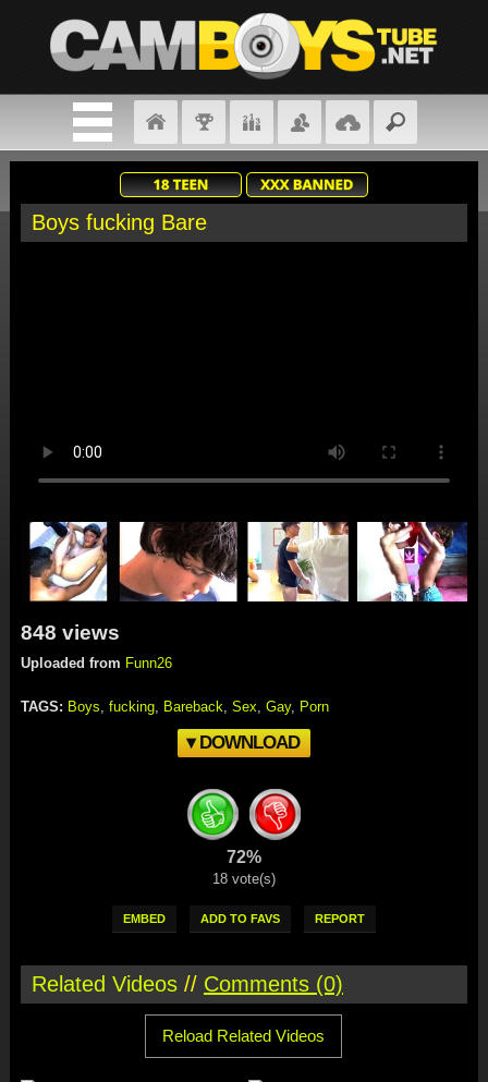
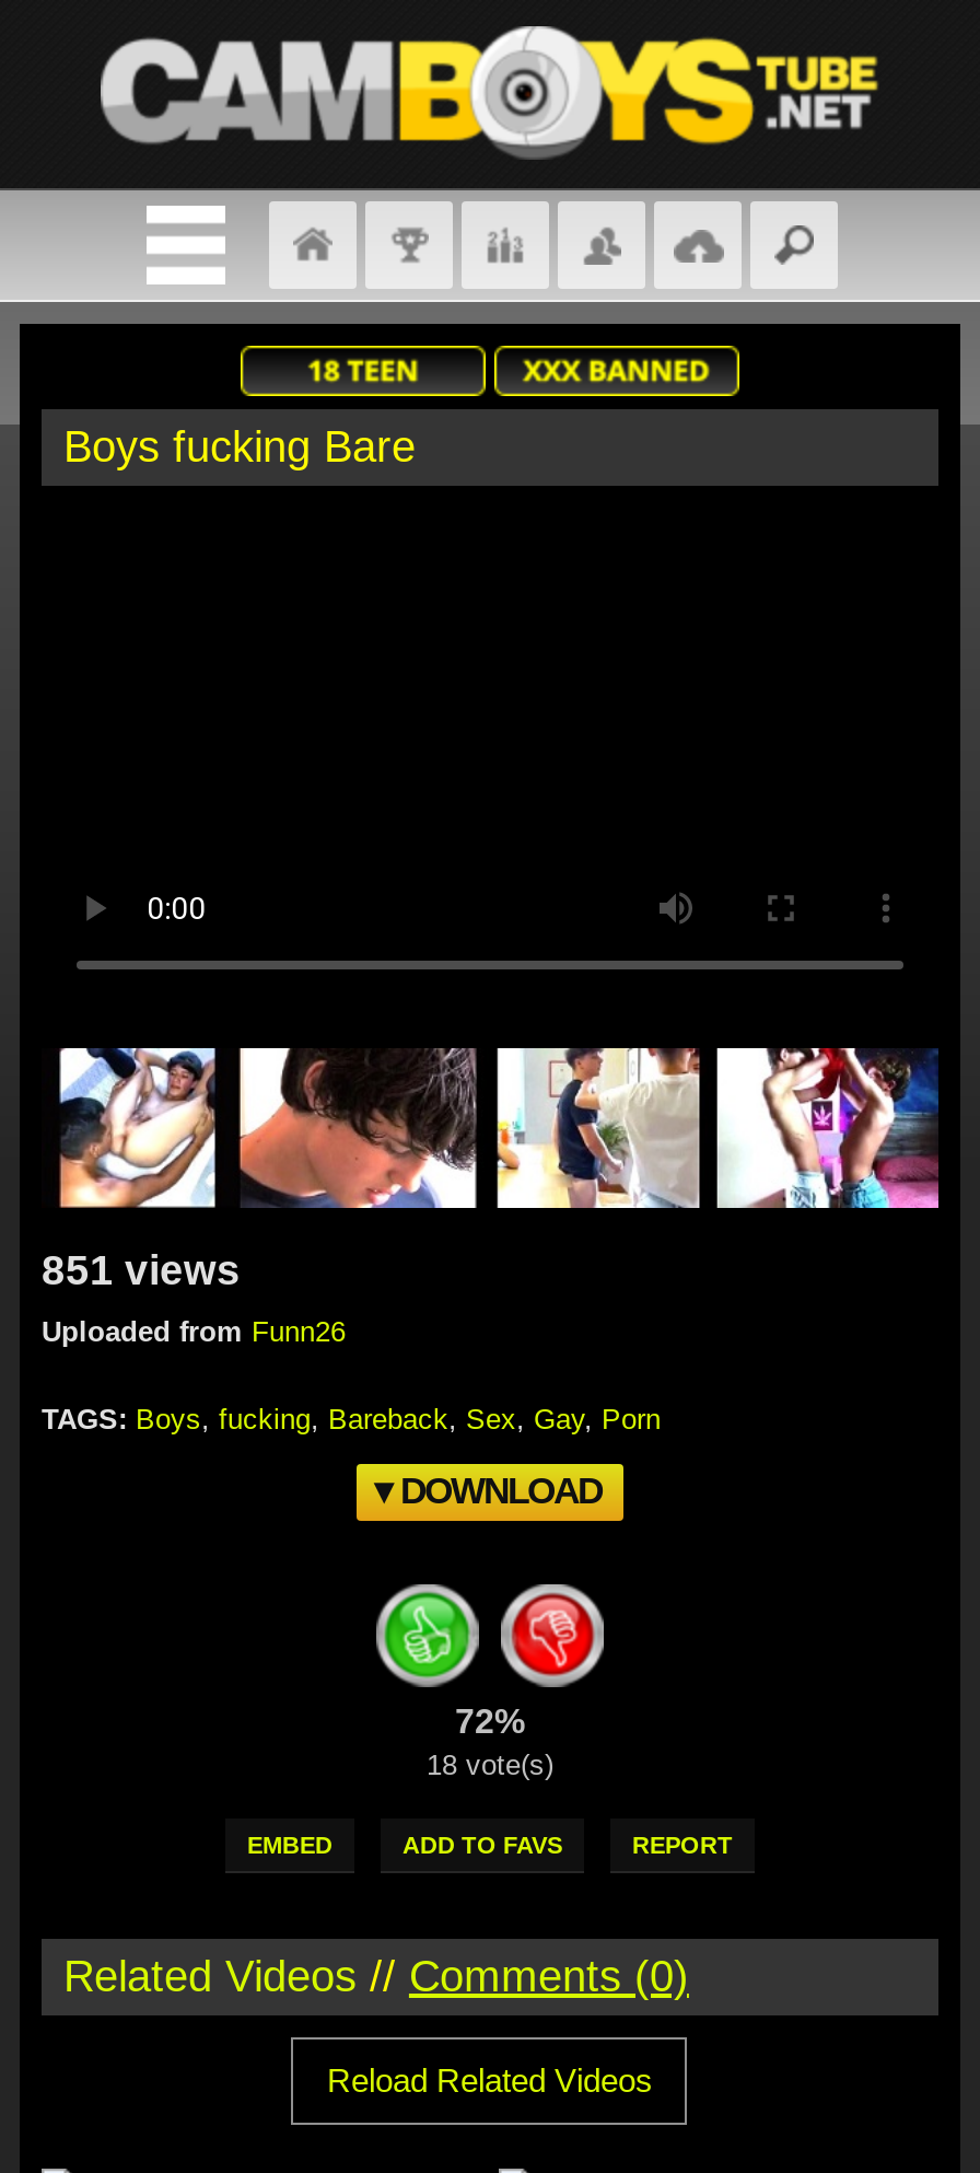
[21,621,120,644] 848 views -> [42,1247,241,1293] 851 views

